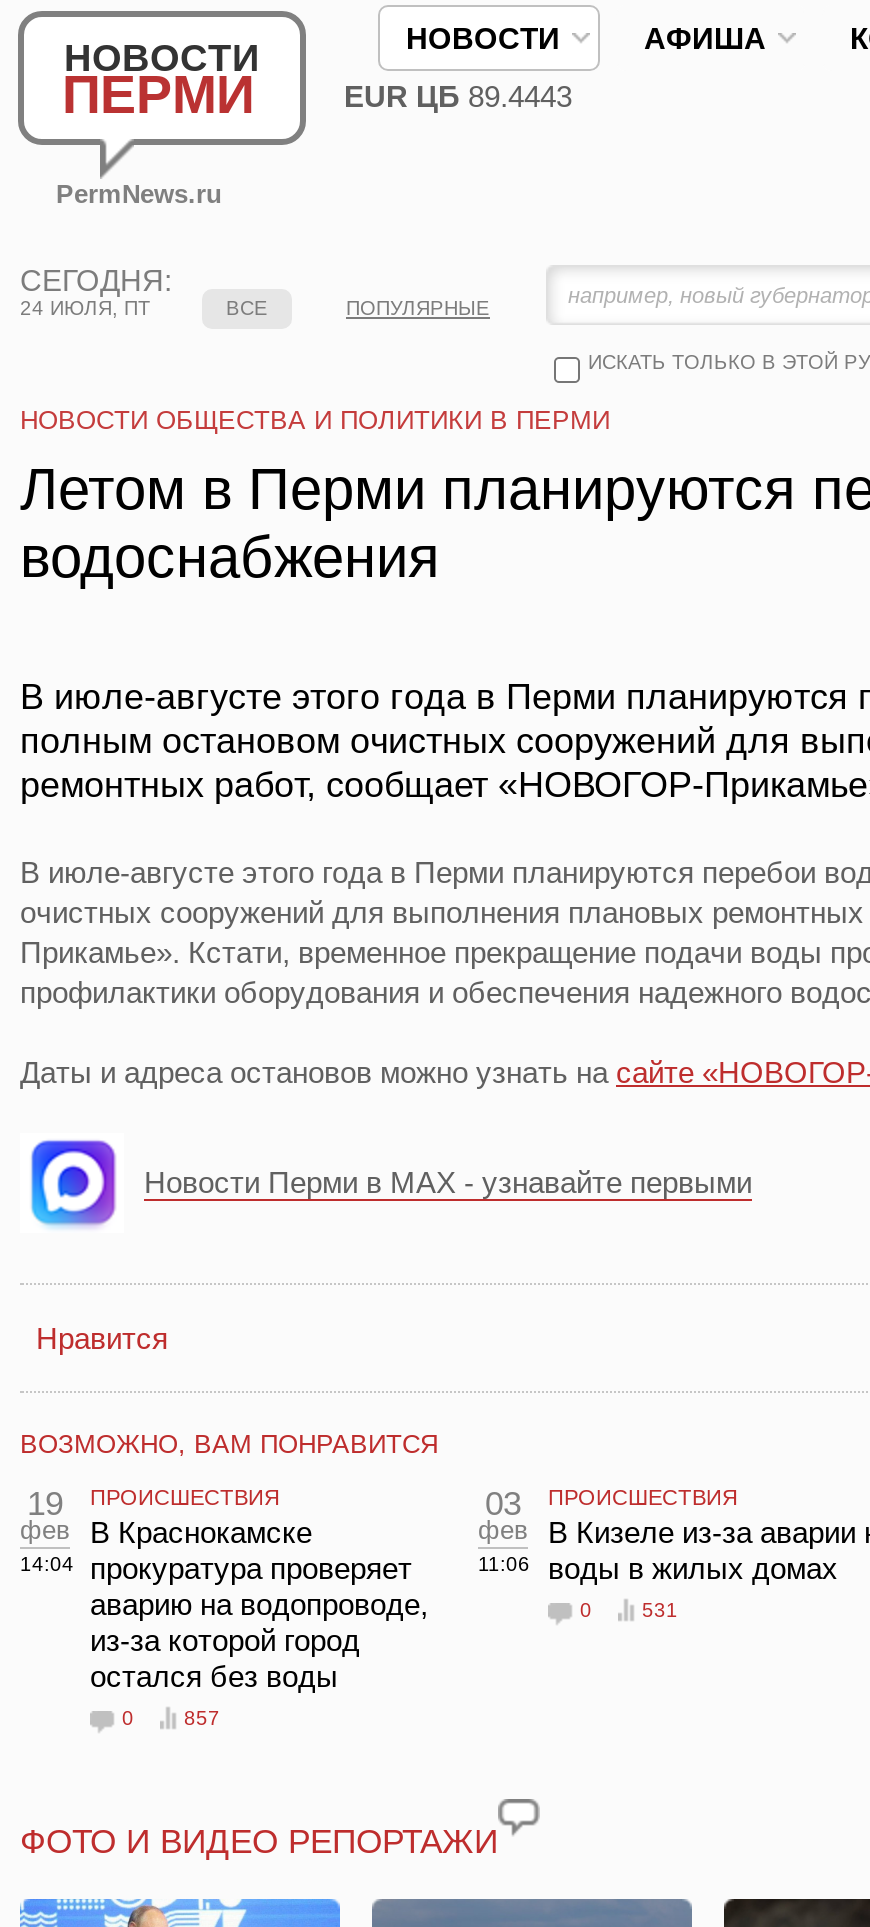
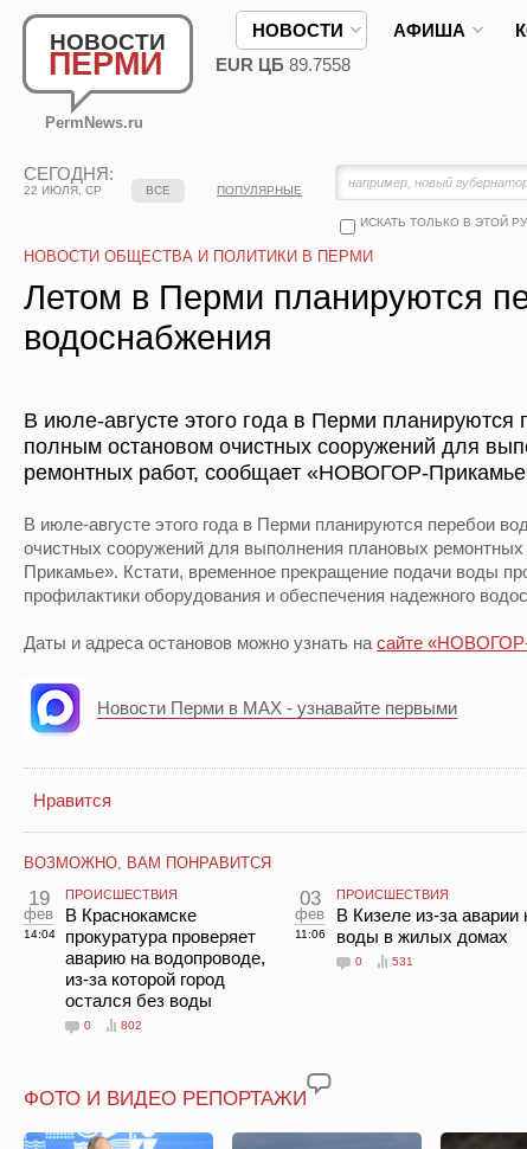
[344,79,572,113] EUR ЦБ 89.4443 -> [216,54,351,75] EUR ЦБ 89.7558
[20,297,150,319] 24 ИЮЛЯ, ПТ -> [24,184,102,197] 22 ИЮЛЯ, СР
[184,1707,220,1729] 857 -> [121,1019,142,1032] 802

